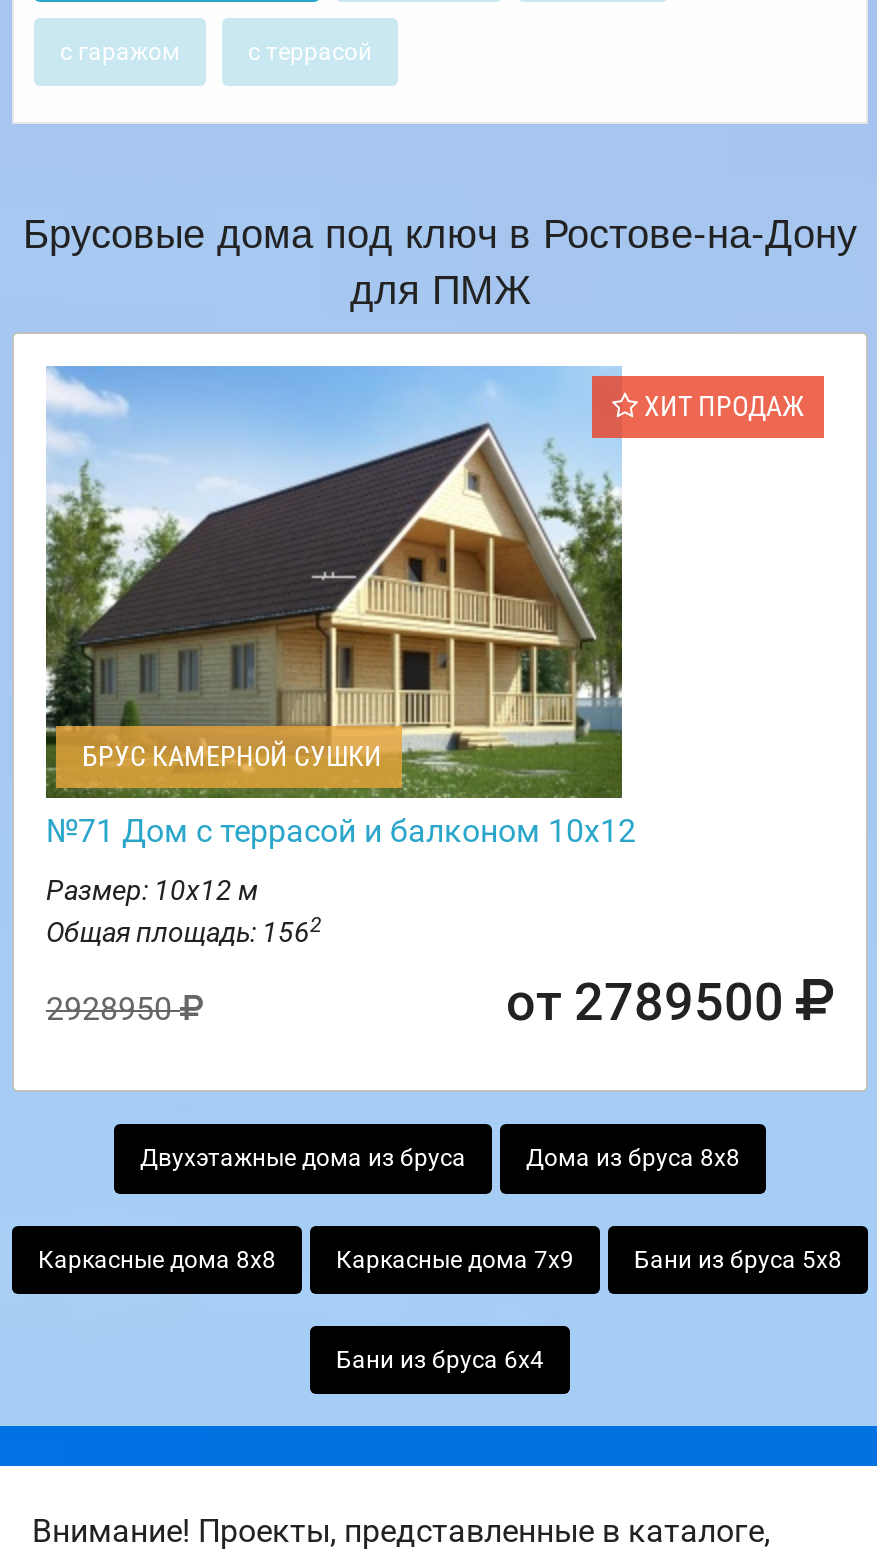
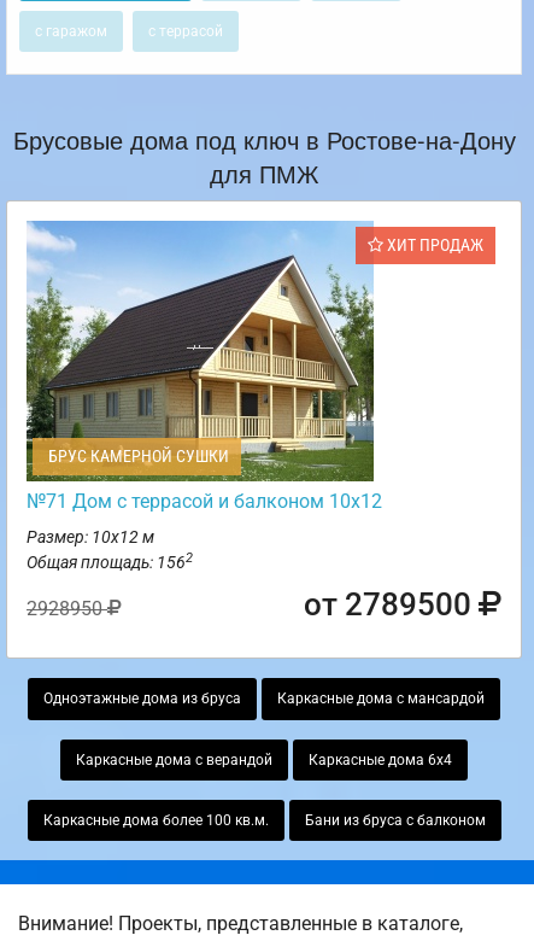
[140,1145,740,1173] Двухэтажные дома из бруса | Дома из бруса 8х8 -> [43,690,485,707] Одноэтажные дома из бруса | Каркасные дома с мансардой
[38,1245,842,1273] Каркасные дома 8х8 | Каркасные дома 7х9 | Бани из бруса 5х8 -> [76,751,452,768] Каркасные дома с верандой | Каркасные дома 6х4
[336,1346,544,1374] Бани из бруса 6х4 -> [43,812,485,829] Каркасные дома более 100 кв.м. | Бани из бруса с балконом

